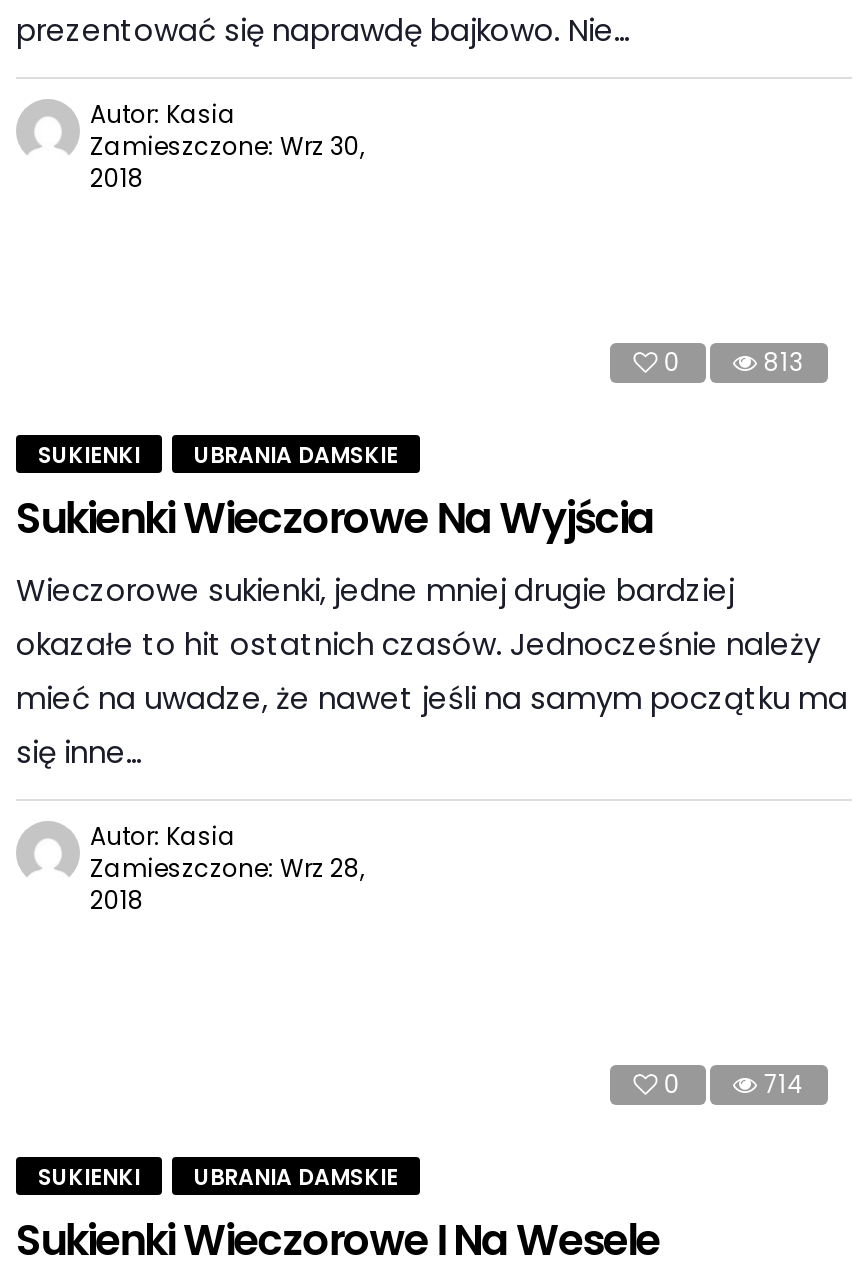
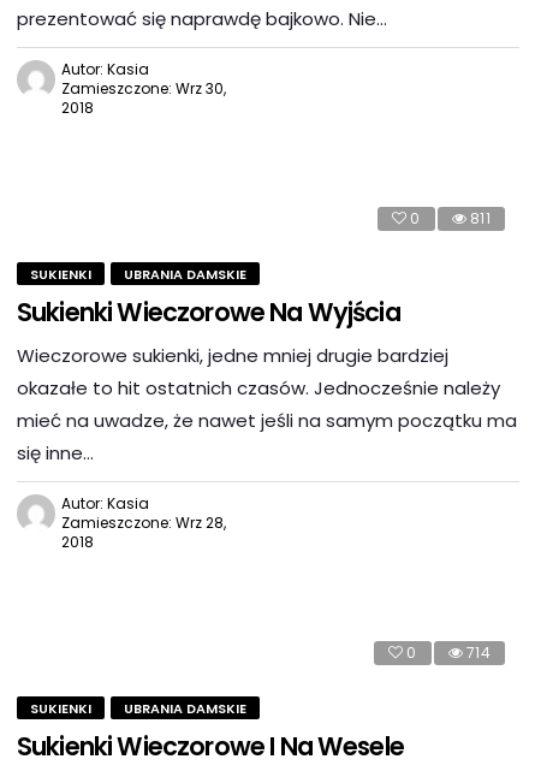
[764,345,804,379] 813 -> [470,208,491,229] 811

